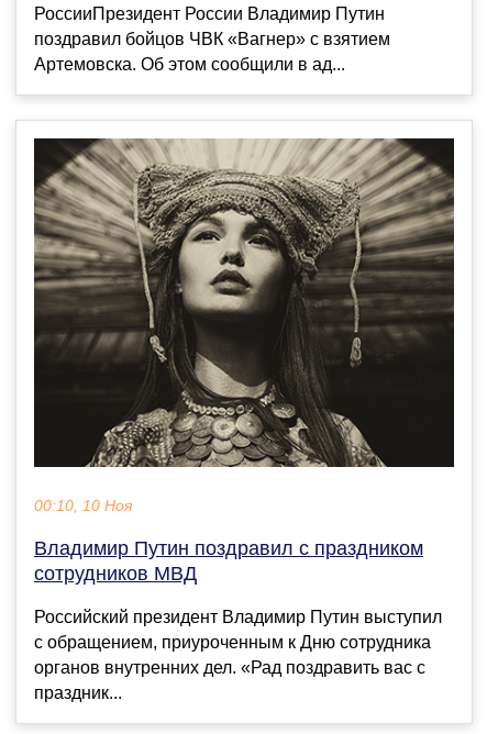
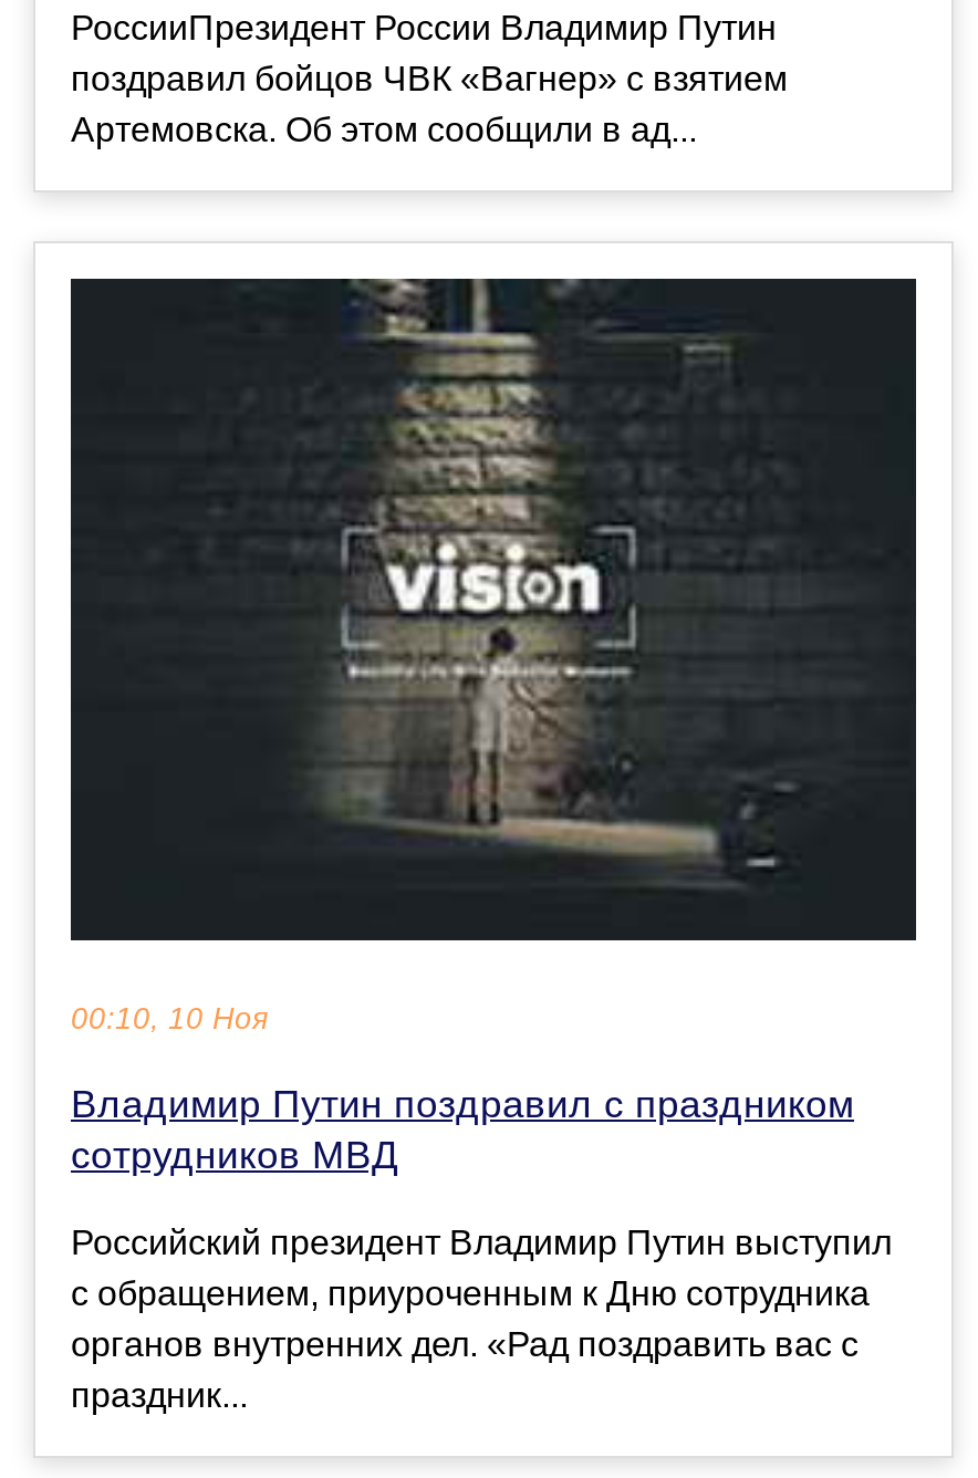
[33,137,455,467] [image] -> [71,277,918,940] [image]

